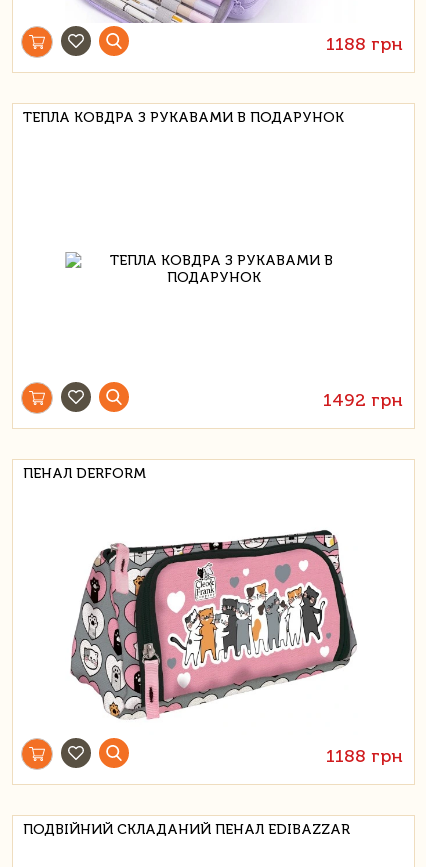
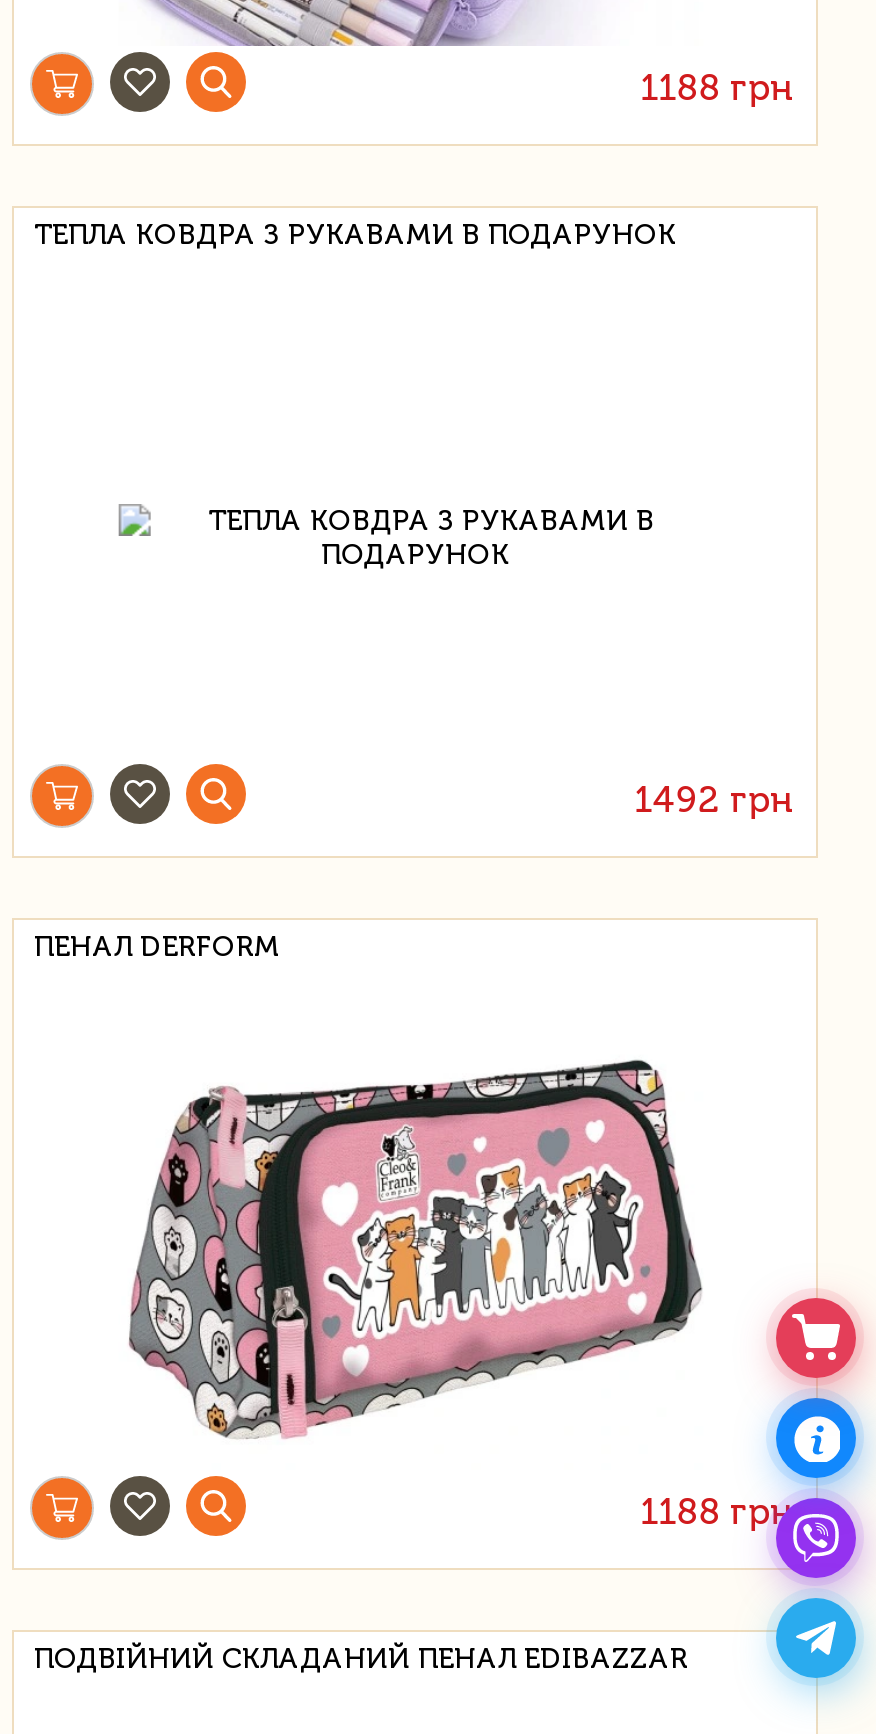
none -> [764,1290,870,1698] [image]

